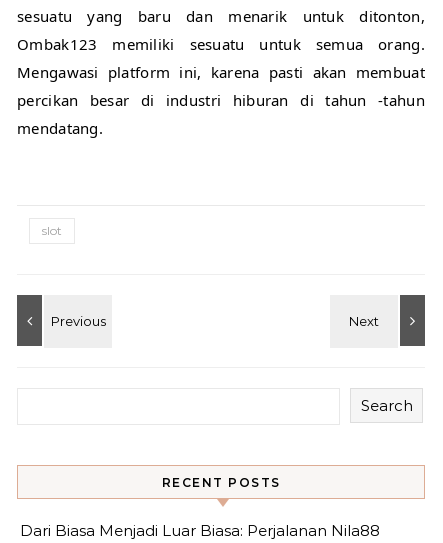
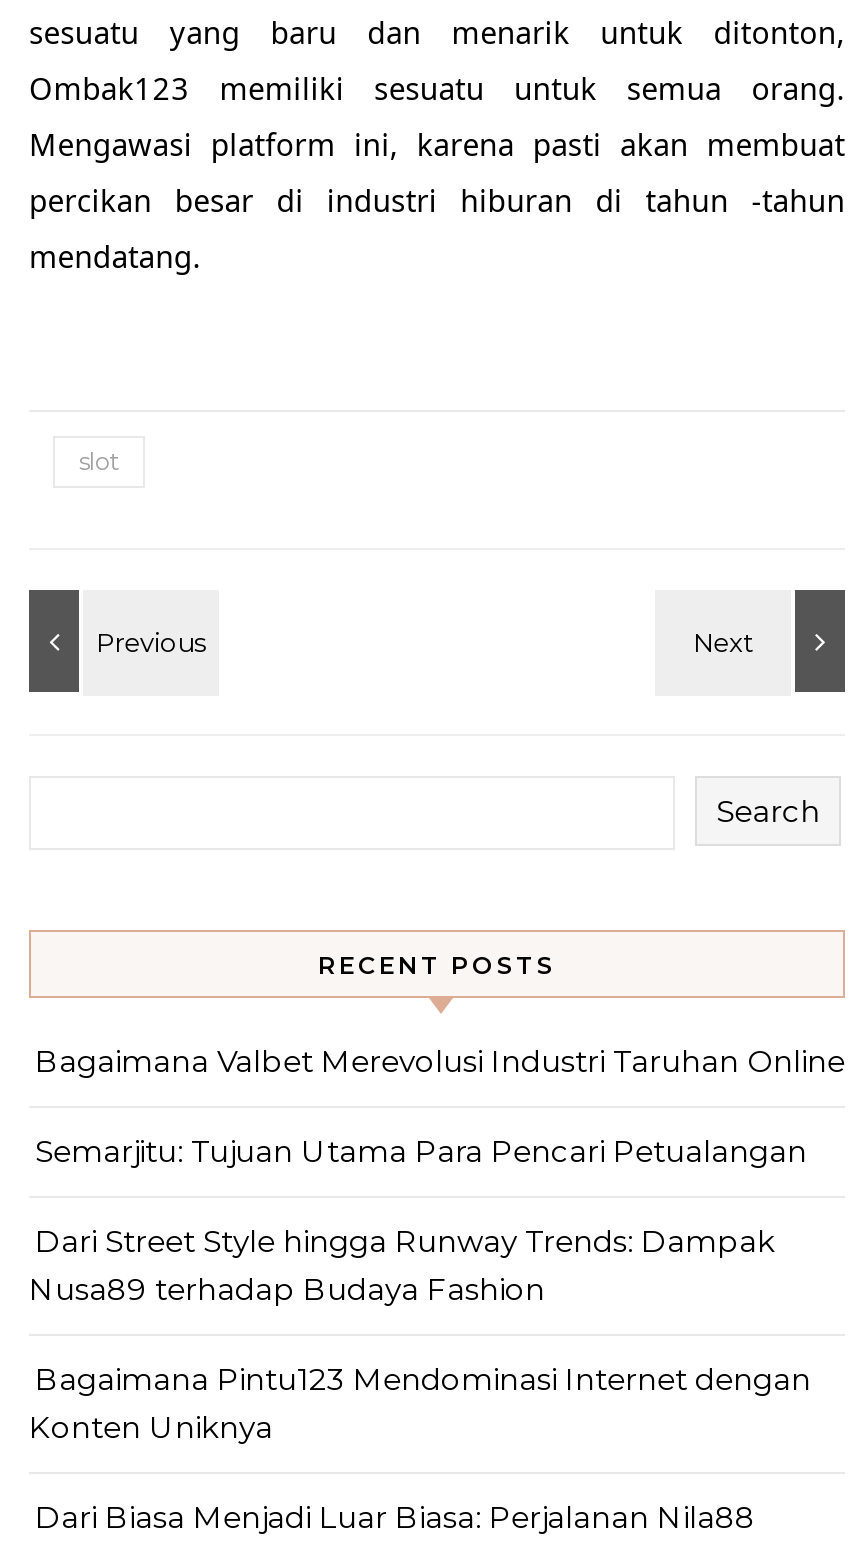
none -> [29,1042,845,1446] Bagaimana Valbet Merevolusi Industri Taruhan Online | Semarjitu: Tujuan Utama Para Pencari Petualangan | Dari Street Style hingga Runway Trends: Dampak | Nusa89 terhadap Budaya Fashion | Bagaimana Pintu123 Mendominasi Internet dengan | Konten Uniknya

